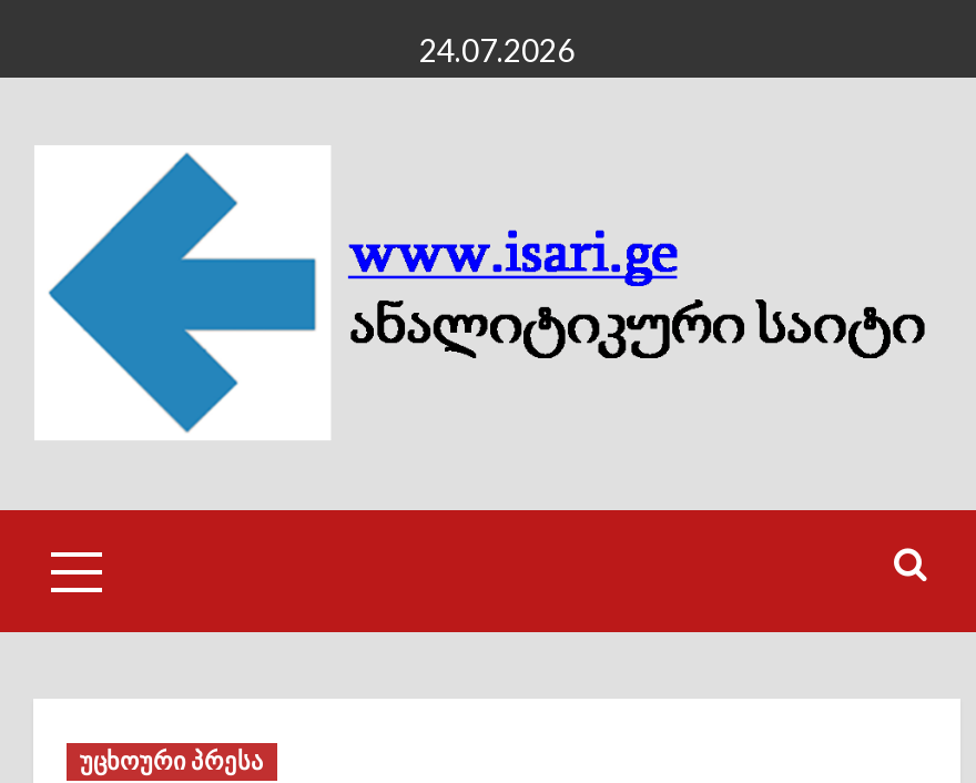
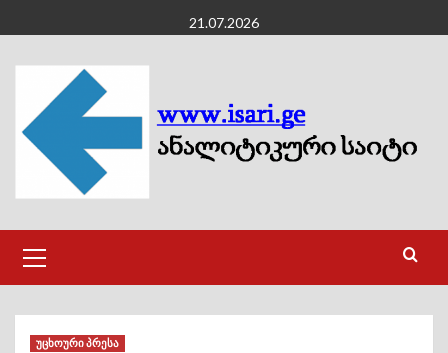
[419,31,575,69] 24.07.2026 -> [189,14,259,31] 21.07.2026

